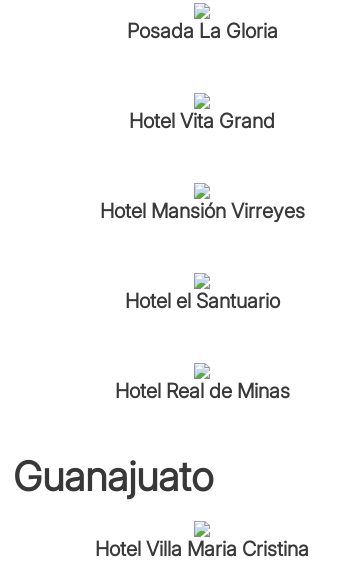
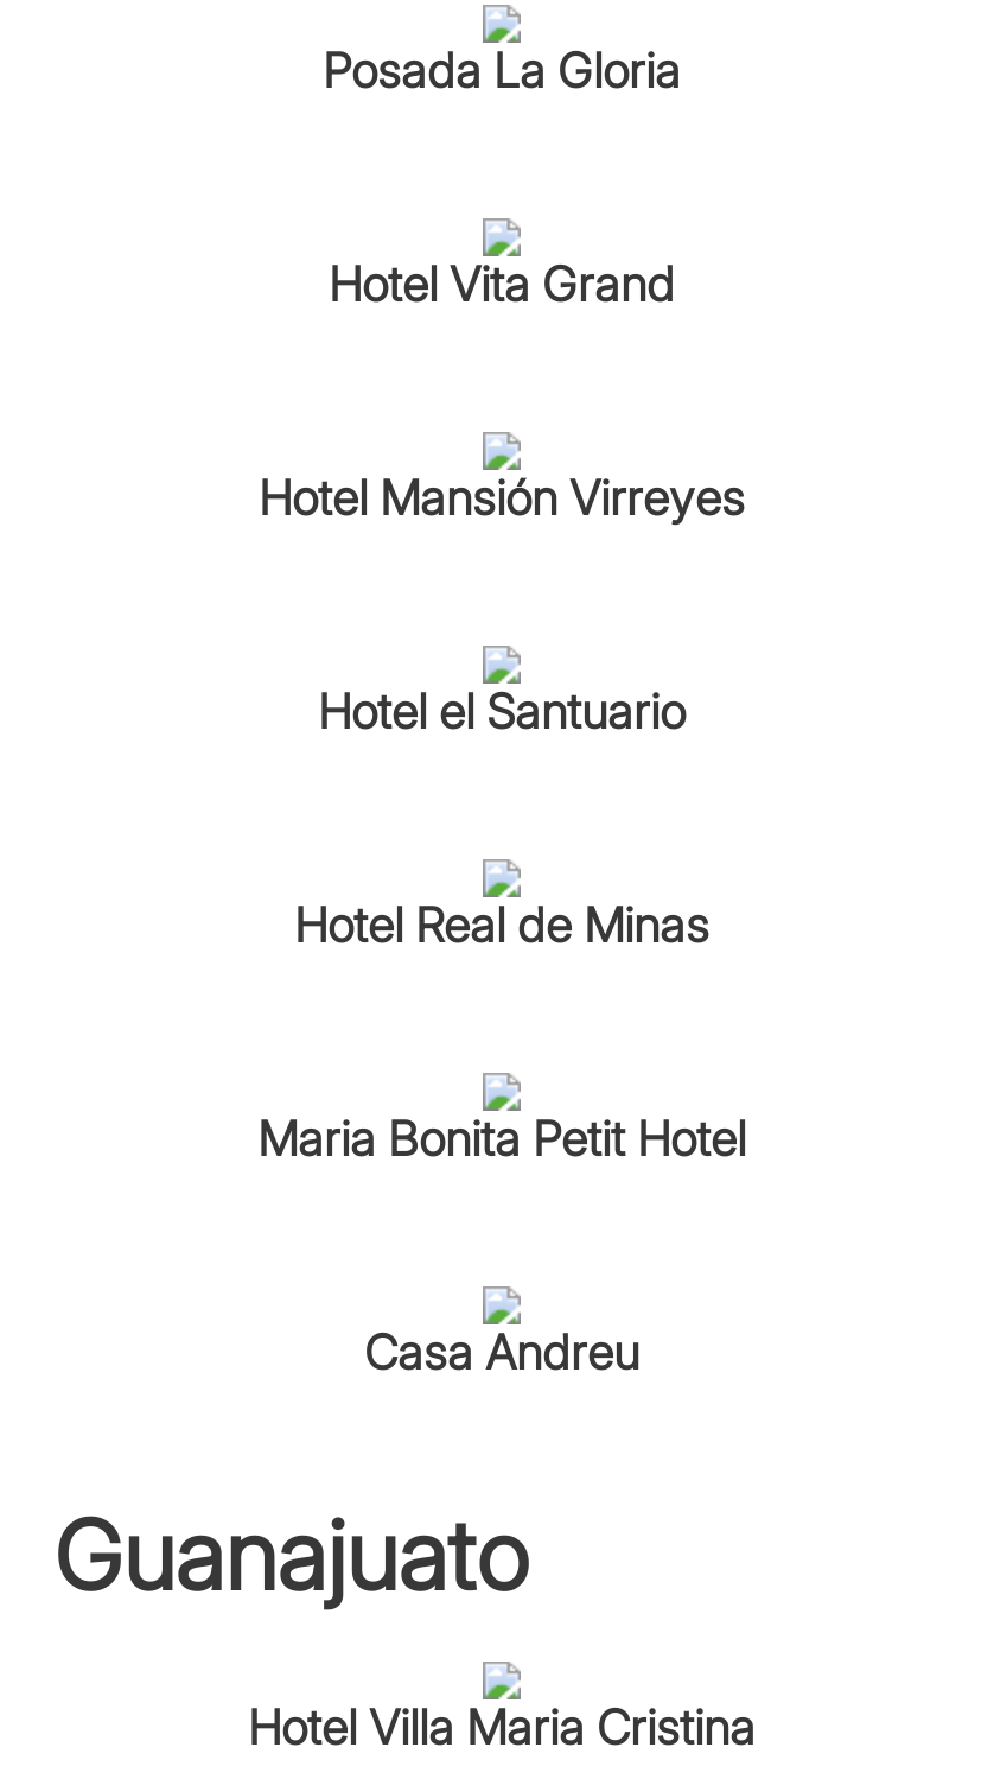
none -> [257,1111,746,1168] Maria Bonita Petit Hotel
none -> [364,1324,639,1381] Casa Andreu

